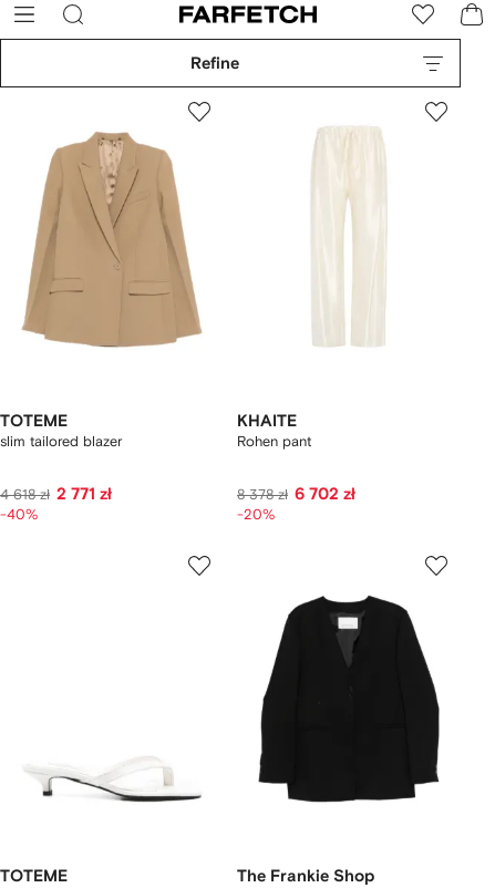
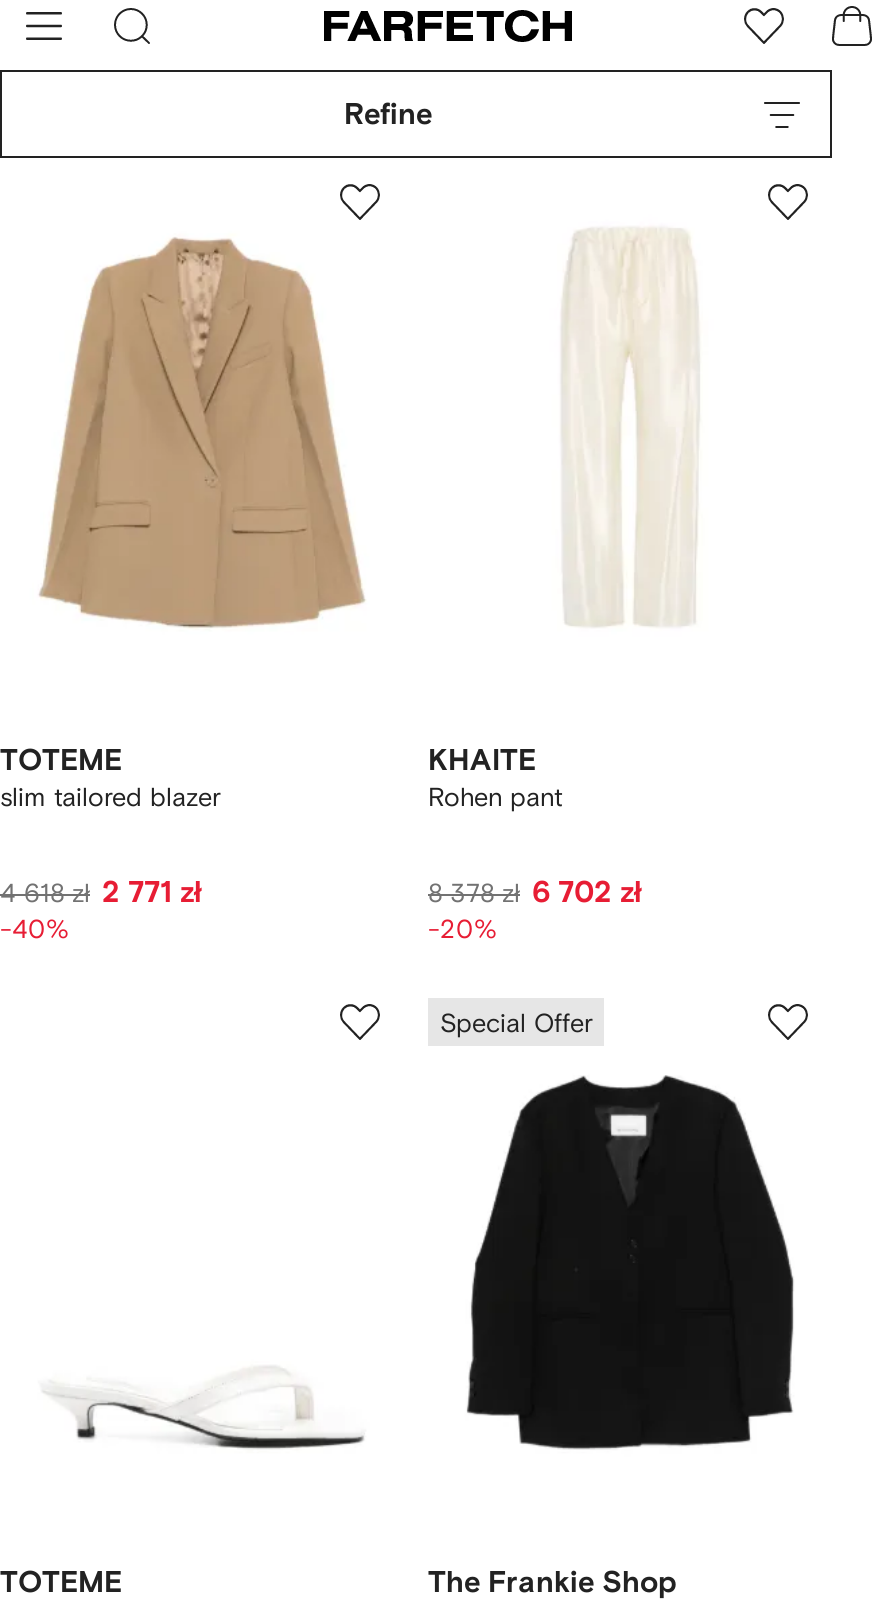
none -> [440,1011,592,1037] Special Offer

